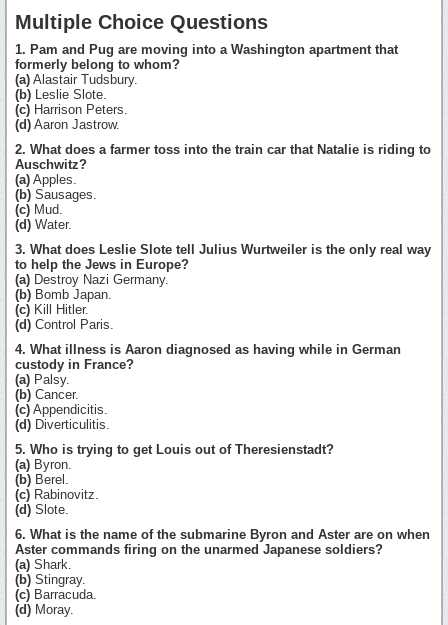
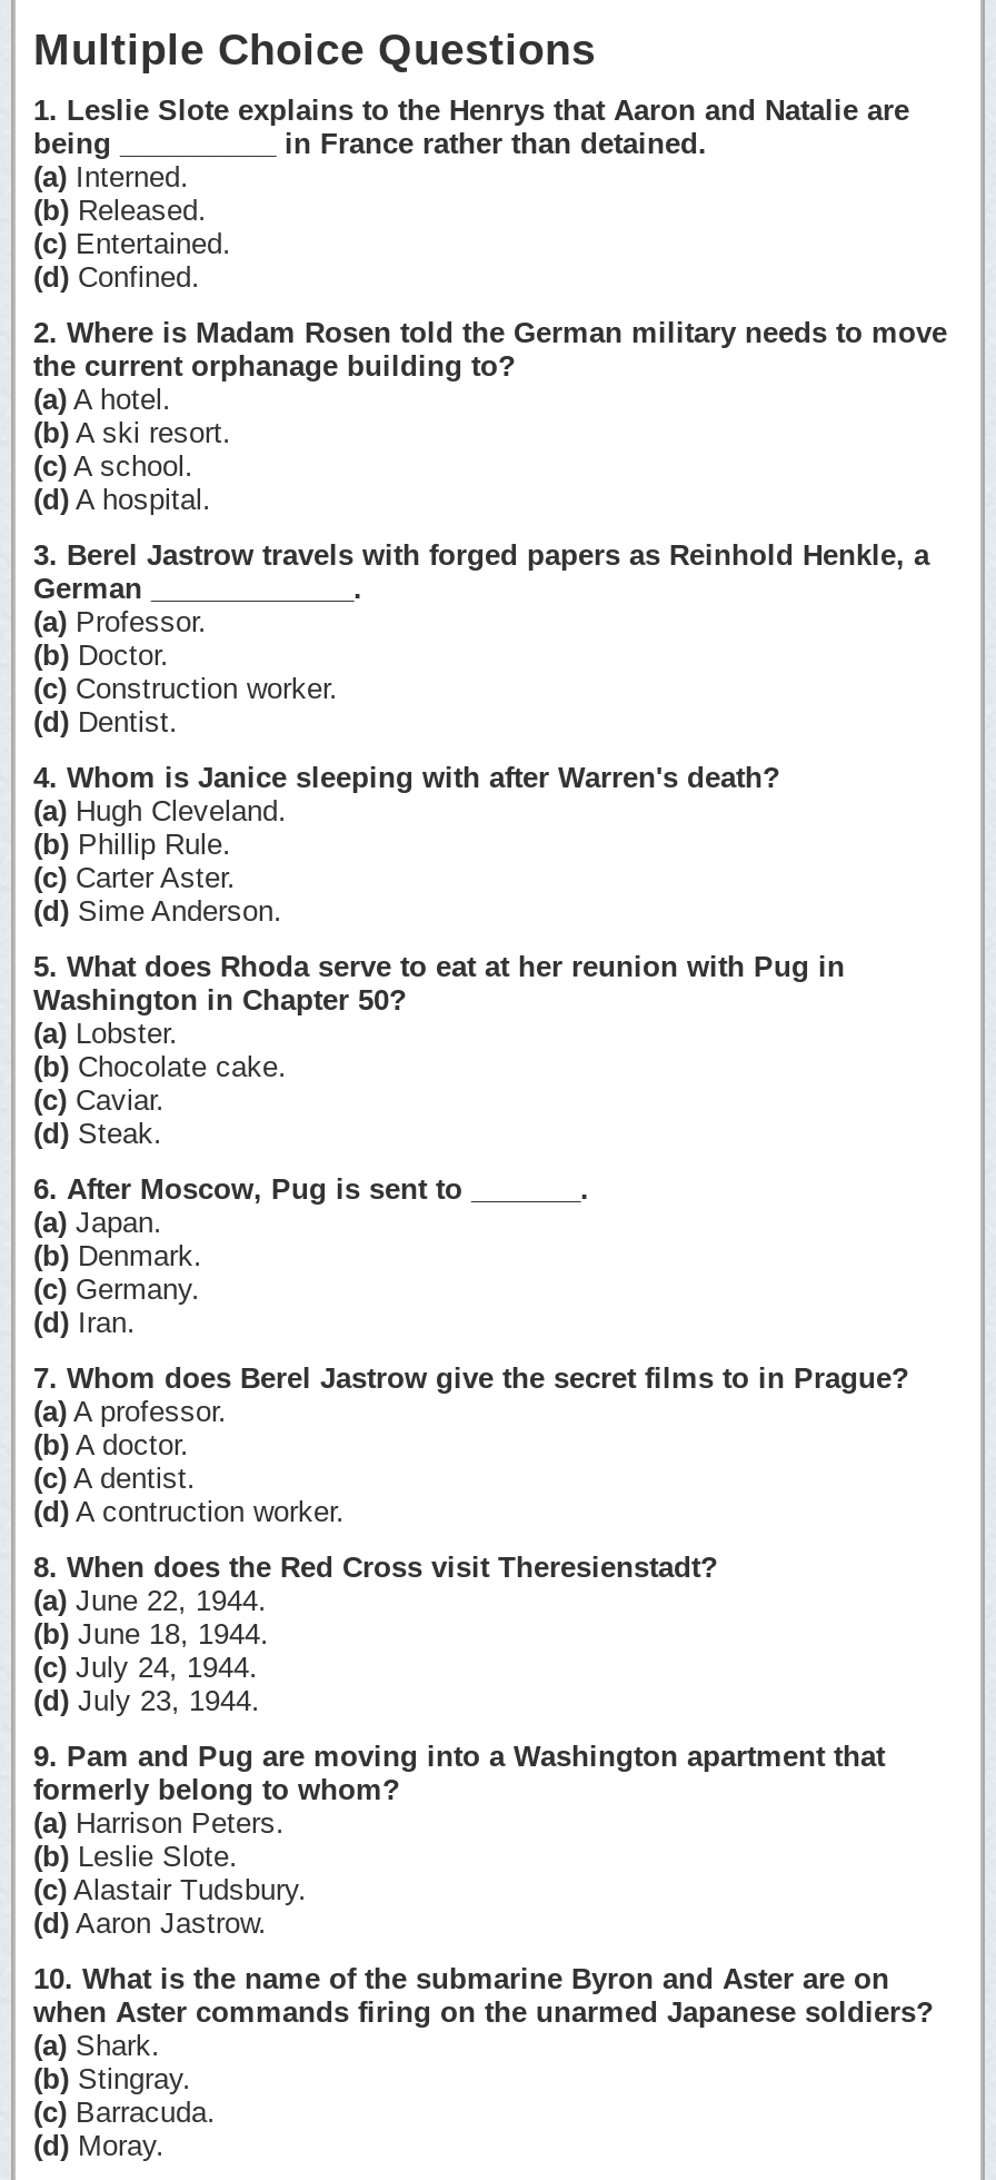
[15,42,398,57] 1. Pam and Pug are moving into a Washington apartment that -> [33,94,947,1773] 1. Leslie Slote explains to the Henrys that Aaron and Natalie are | being __________ in France rather than detained. | (a) Interned. | (b) Released. | (c) Entertained. | (d) Confined. | 2. Where is Madam Rosen told the German military needs to move | the current orphanage building to? | (a) A hotel. | (b) A ski resort. | (c) A school. | (d) A hospital. | 3. Berel Jastrow travels with forged papers as Reinhold Henkle, a | German _____________. | (a) Professor. | (b) Doctor. | (c) Construction worker. | (d) Dentist. | 4. Whom is Janice sleeping with after Warren's death? | (a) Hugh Cleveland. | (b) Phillip Rule. | (c) Carter Aster. | (d) Sime Anderson. | 5. What does Rhoda serve to eat at her reunion with Pug in | Washington in Chapter 50? | (a) Lobster. | (b) Chocolate cake. | (c) Caviar. | (d) Steak. | 6. After Moscow, Pug is sent to _______. | (a) Japan. | (b) Denmark. | (c) Germany. | (d) Iran. | 7. Whom does Berel Jastrow give the secret films to in Prague? | (a) A professor. | (b) A doctor. | (c) A dentist. | (d) A contruction worker. | 8. When does the Red Cross visit Theresienstadt? | (a) June 22, 1944. | (b) June 18, 1944. | (c) July 24, 1944. | (d) July 23, 1944. | 9. Pam and Pug are moving into a Washington apartment that
moved [15,57,180,72] -> [33,1773,400,1807]: formerly belong to whom?
[15,72,138,87] (a) Alastair Tudsbury. -> [33,1807,285,1840] (a) Harrison Peters.
moved [15,87,107,102] -> [33,1840,238,1873]: (b) Leslie Slote.
[15,102,128,117] (c) Harrison Peters. -> [33,1873,307,1907] (c) Alastair Tudsbury.
moved [15,117,120,132] -> [33,1907,267,1940]: (d) Aaron Jastrow.
[15,142,431,557] 2. What does a farmer toss into the train car that Natalie is riding to | Auschwitz? | (a) Apples. | (b) Sausages. | (c) Mud. | (d) Water. | 3. What does Leslie Slote tell Julius Wurtweiler is the only real way | to help the Jews in Europe? | (a) Destroy Nazi Germany. | (b) Bomb Japan. | (c) Kill Hitler. | (d) Control Paris. | 4. What illness is Aaron diagnosed as having while in German | custody in France? | (a) Palsy. | (b) Cancer. | (c) Appendicitis. | (d) Diverticulitis. | 5. Who is trying to get Louis out of Theresienstadt? | (a) Byron. | (b) Berel. | (c) Rabinovitz. | (d) Slote. | 6. What is the name of the submarine Byron and Aster are on when | Aster commands firing on the unarmed Japanese soldiers? -> [33,1962,934,2029] 10. What is the name of the submarine Byron and Aster are on | when Aster commands firing on the unarmed Japanese soldiers?

